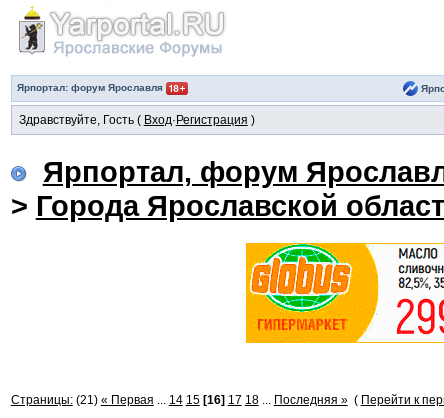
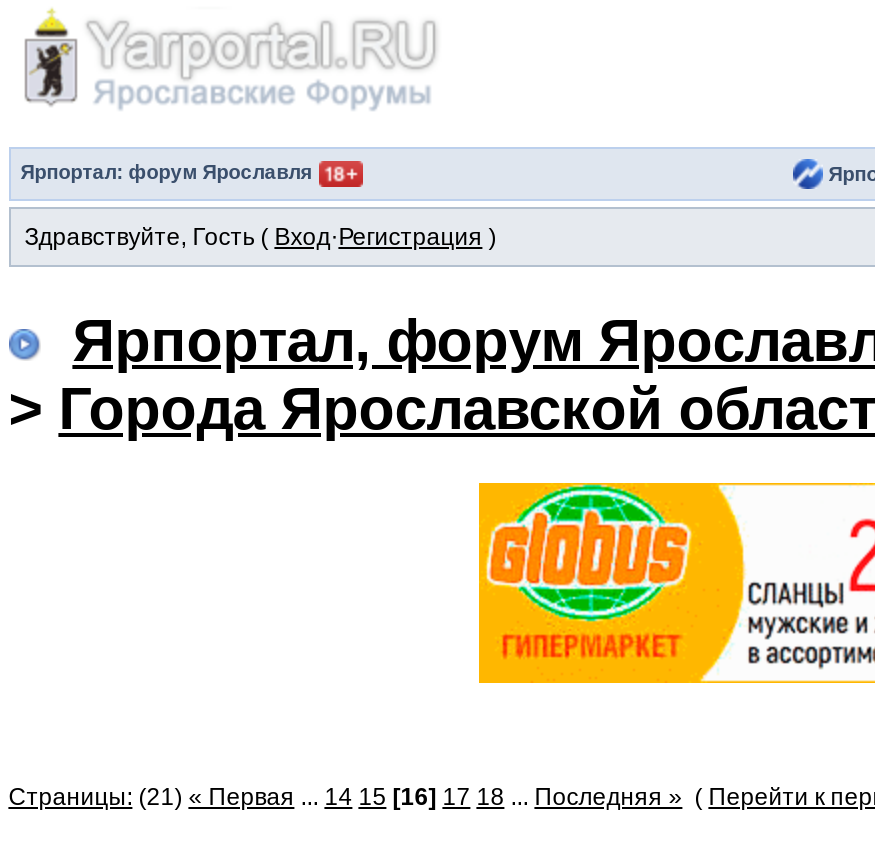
[379,247,441,335] [image] -> [747,493,869,669] [image]

